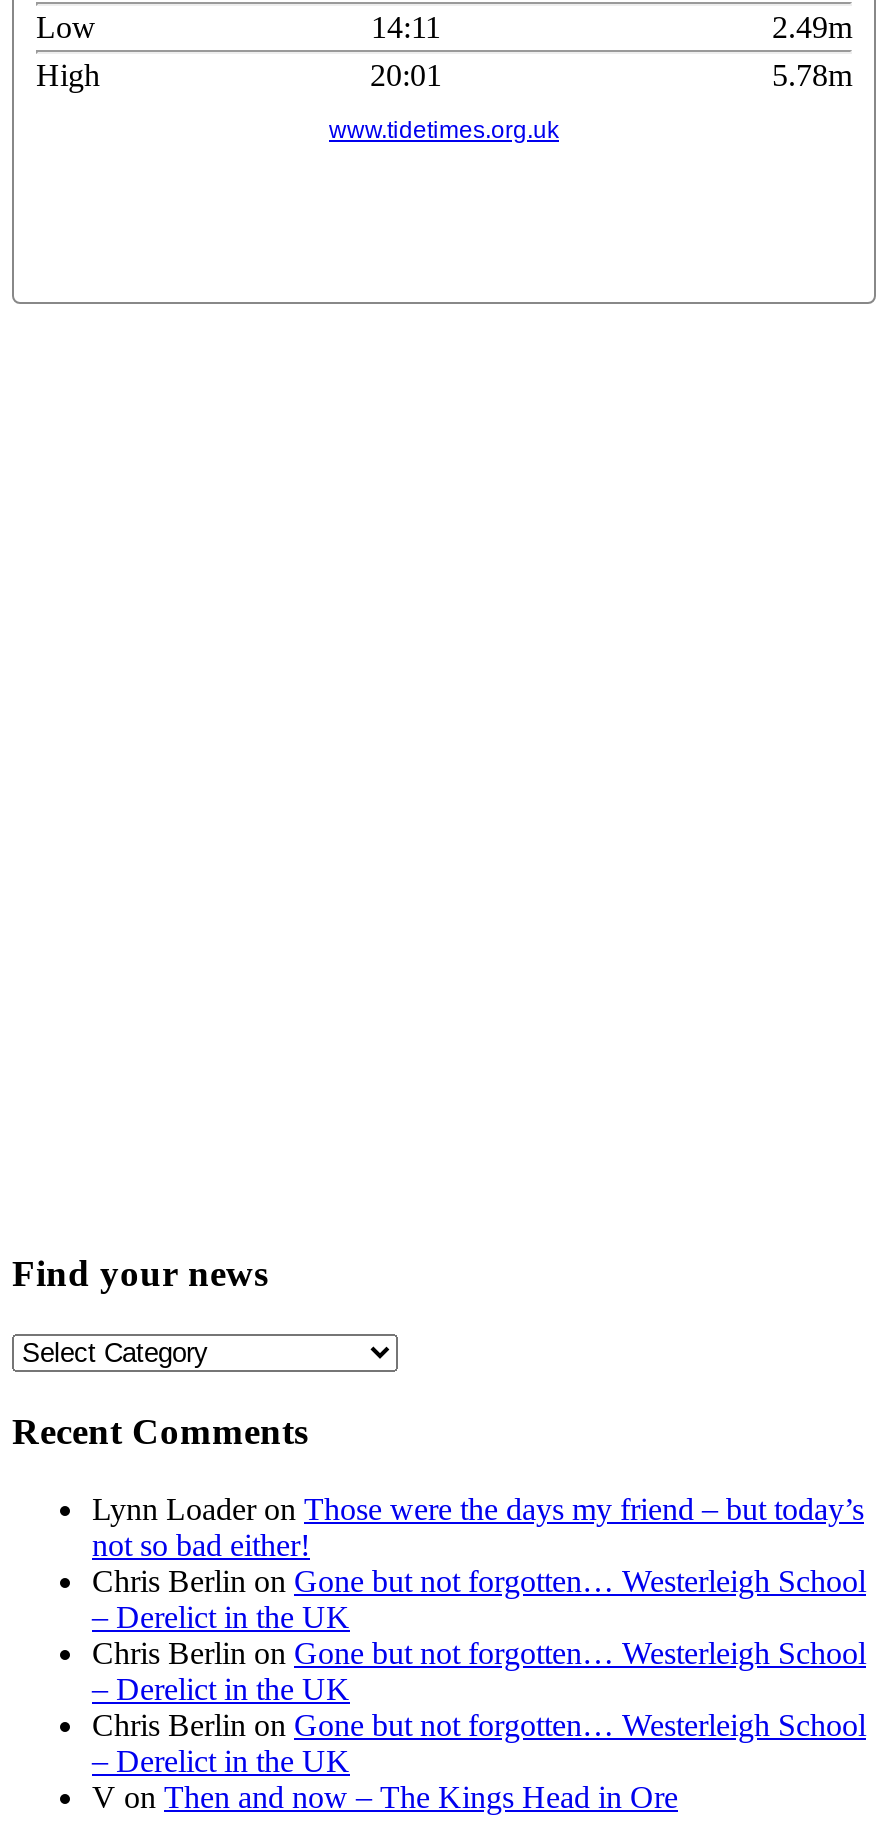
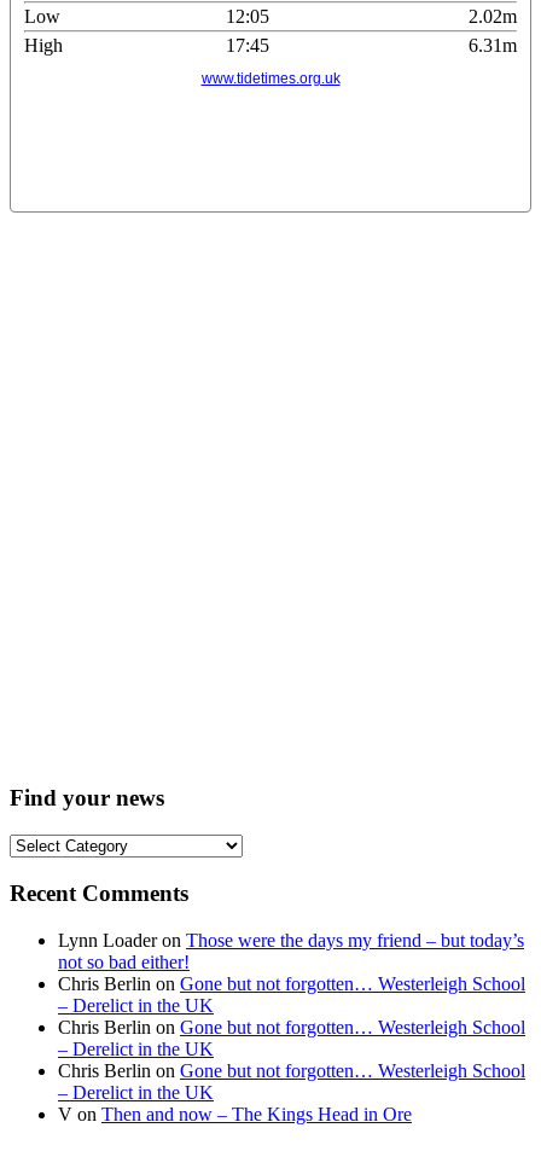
[371,9,852,43] 14:11 | 2.49m -> [226,6,517,26] 12:05 | 2.02m
[370,57,852,91] 20:01 | 5.78m -> [226,35,517,55] 17:45 | 6.31m

